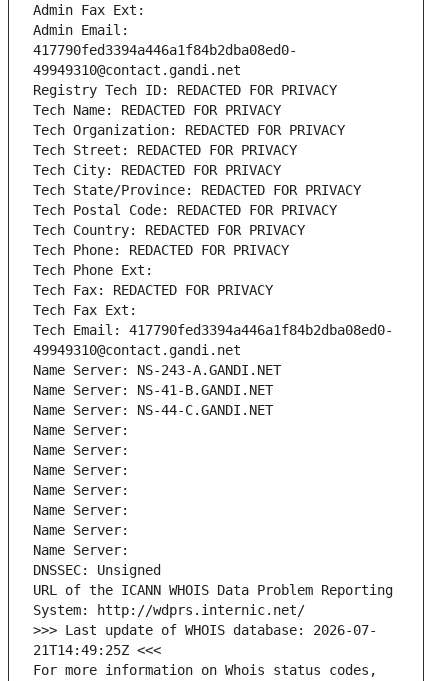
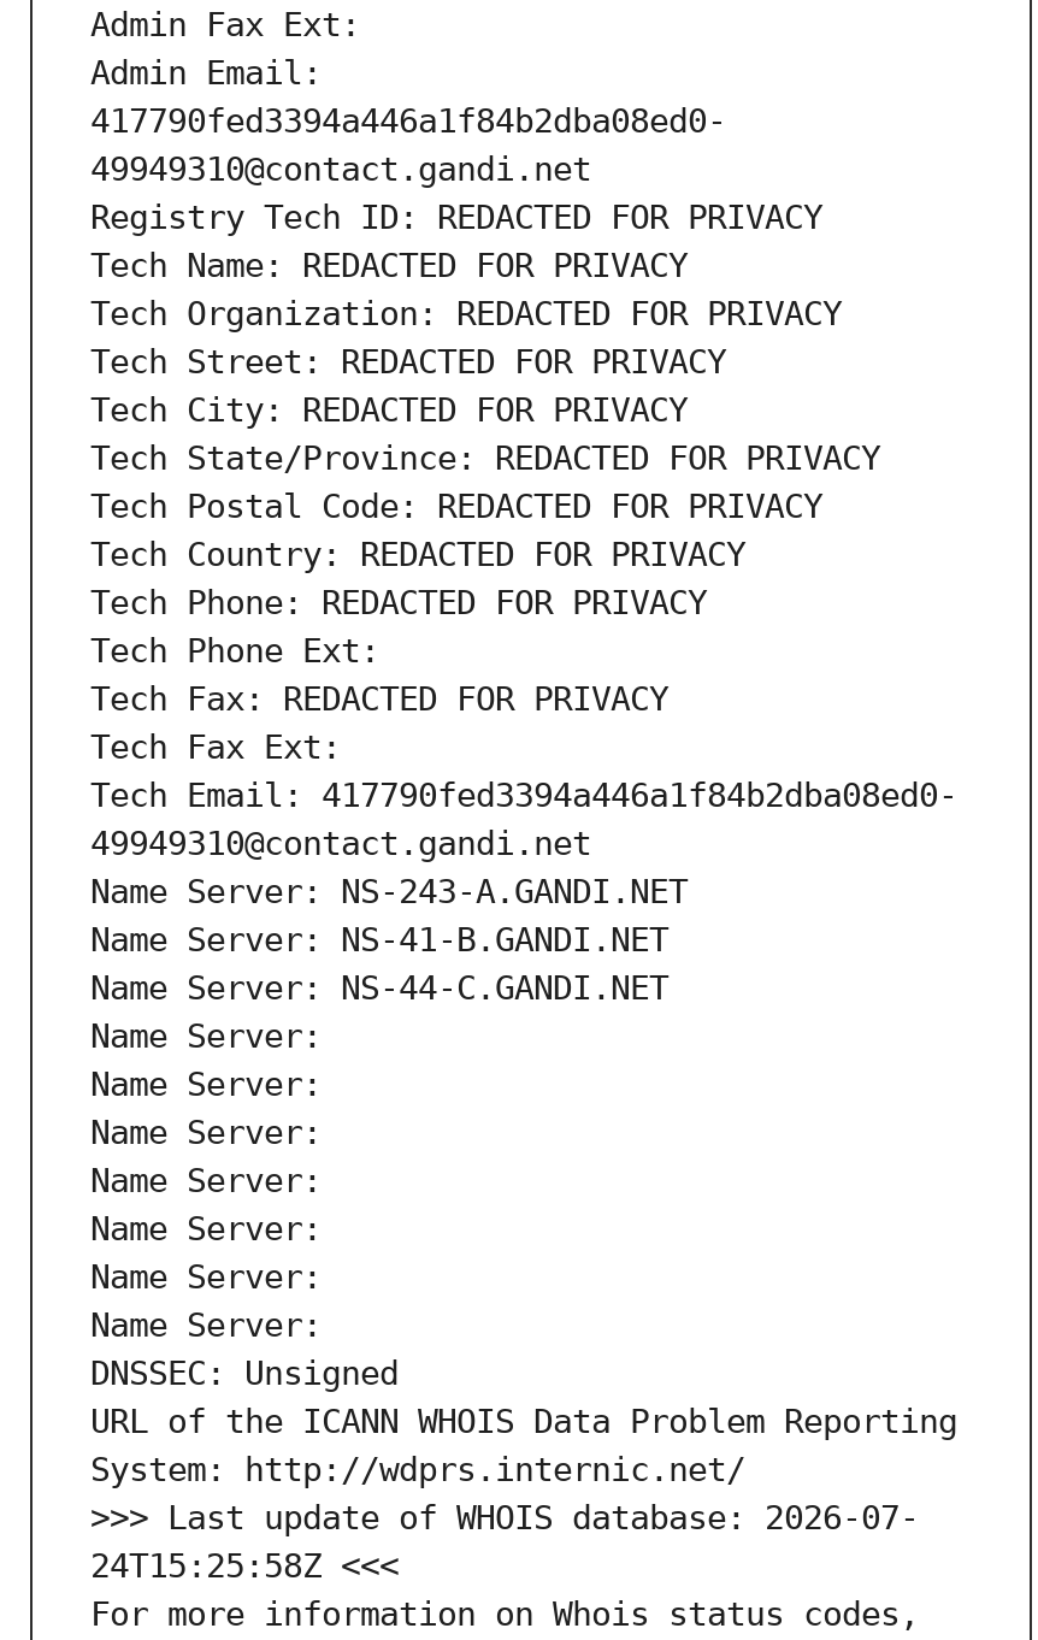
[33,642,161,658] 21T14:49:25Z <<< -> [90,1547,399,1586] 24T15:25:58Z <<<

